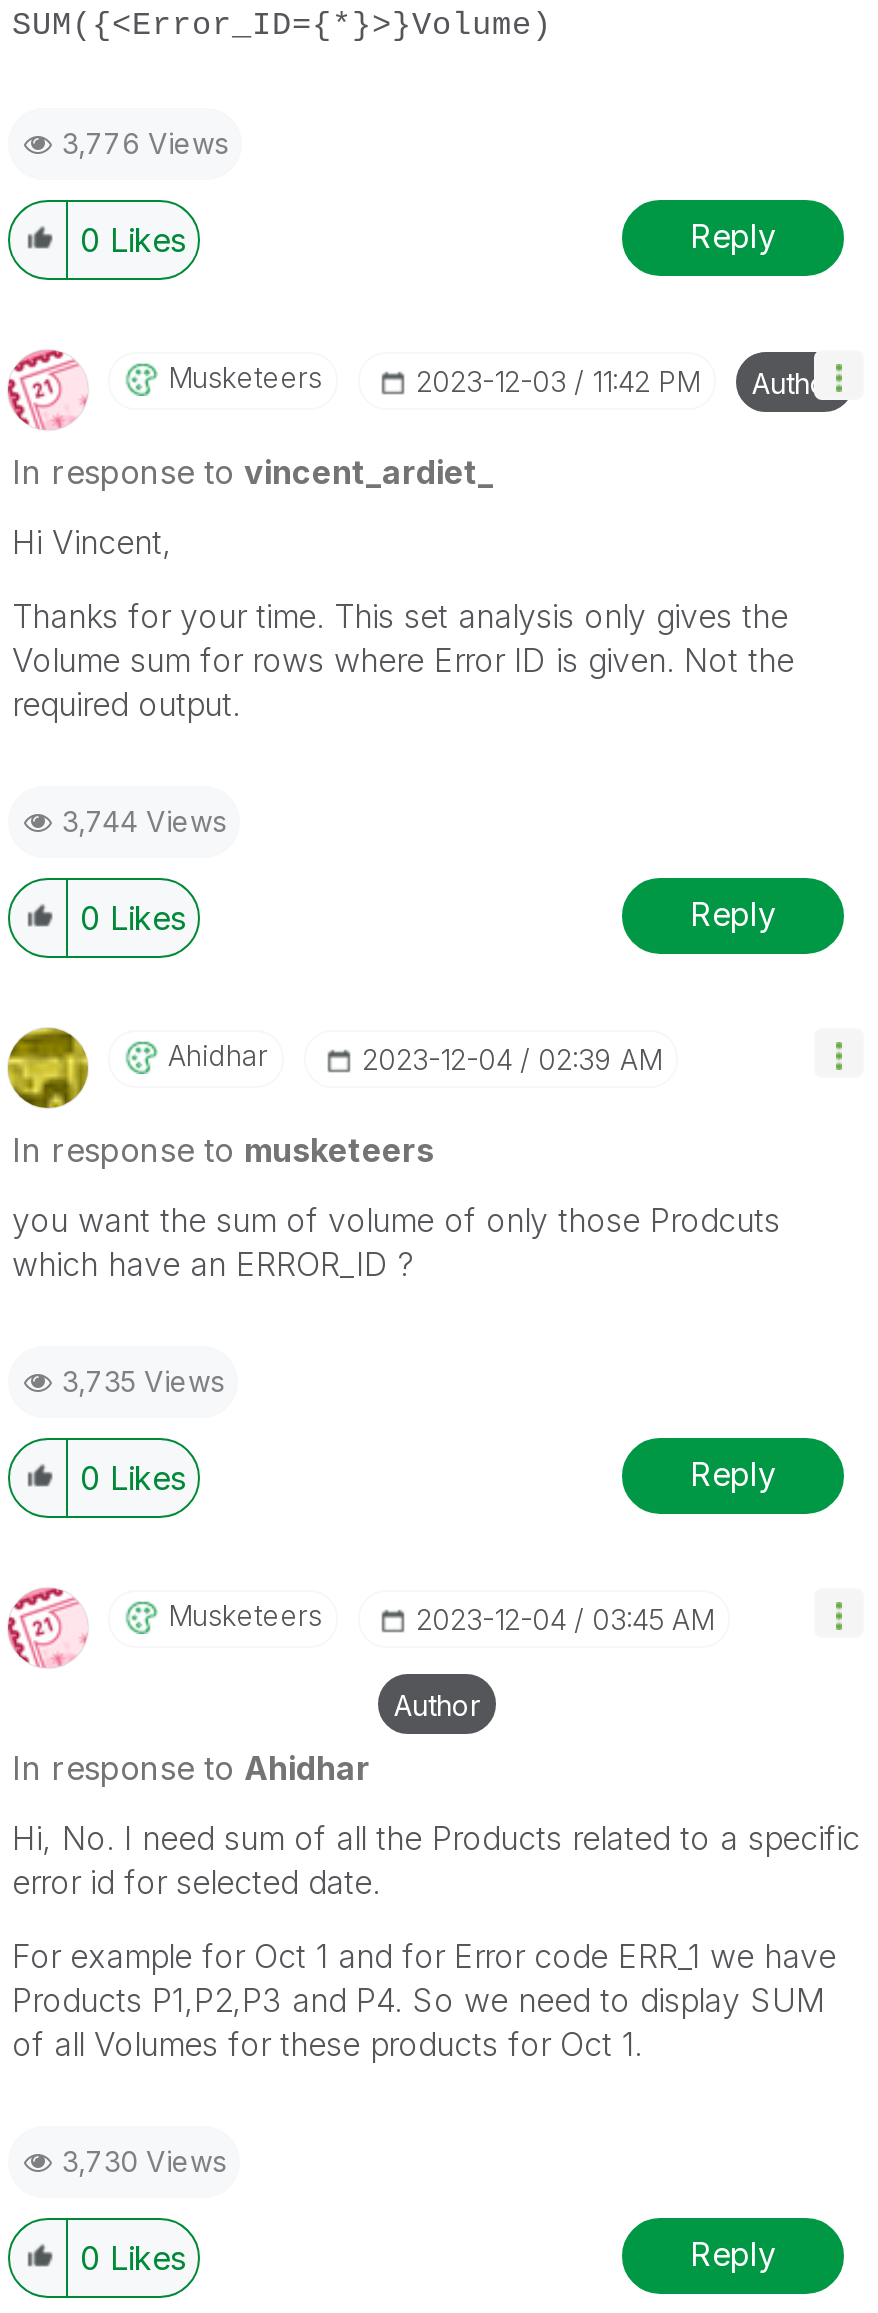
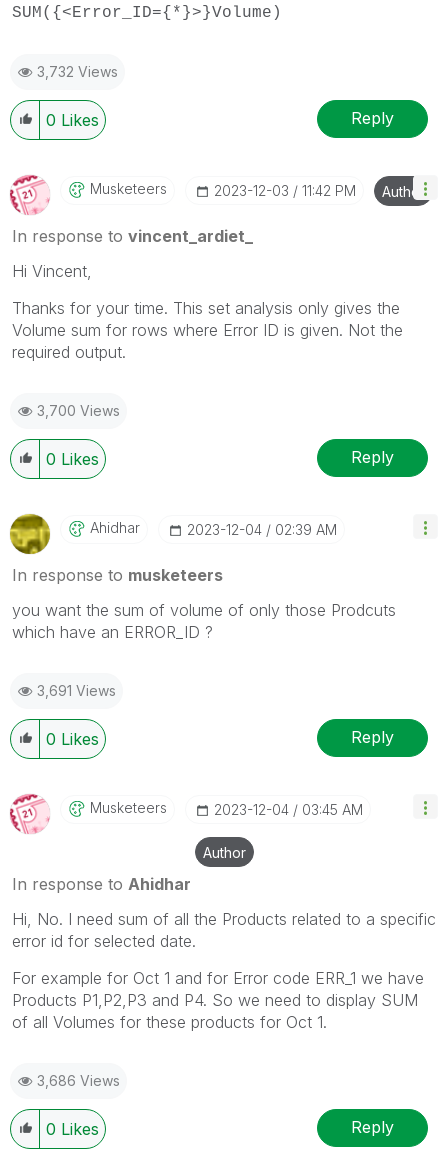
[62,125,228,159] 3,776 Views -> [37,62,118,79] 3,732 Views
[62,803,226,837] 3,744 Views -> [37,401,120,418] 3,700 Views
[62,1363,224,1397] 3,735 Views -> [37,681,116,698] 3,691 Views
[62,2143,226,2177] 3,730 Views -> [37,1071,120,1088] 3,686 Views

